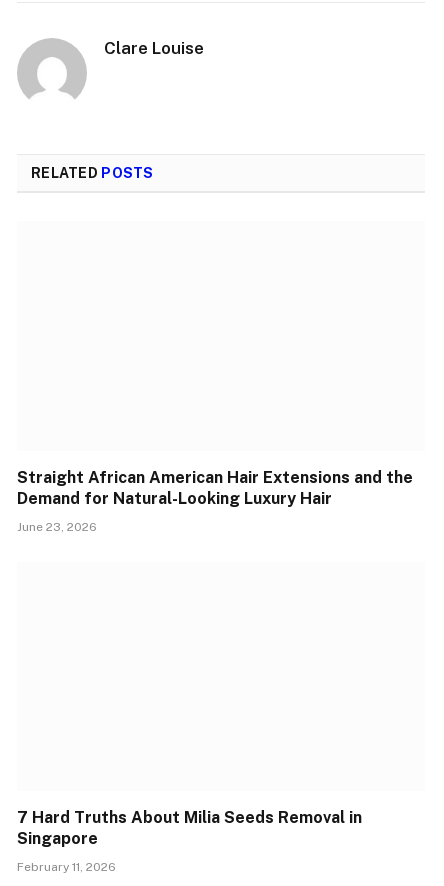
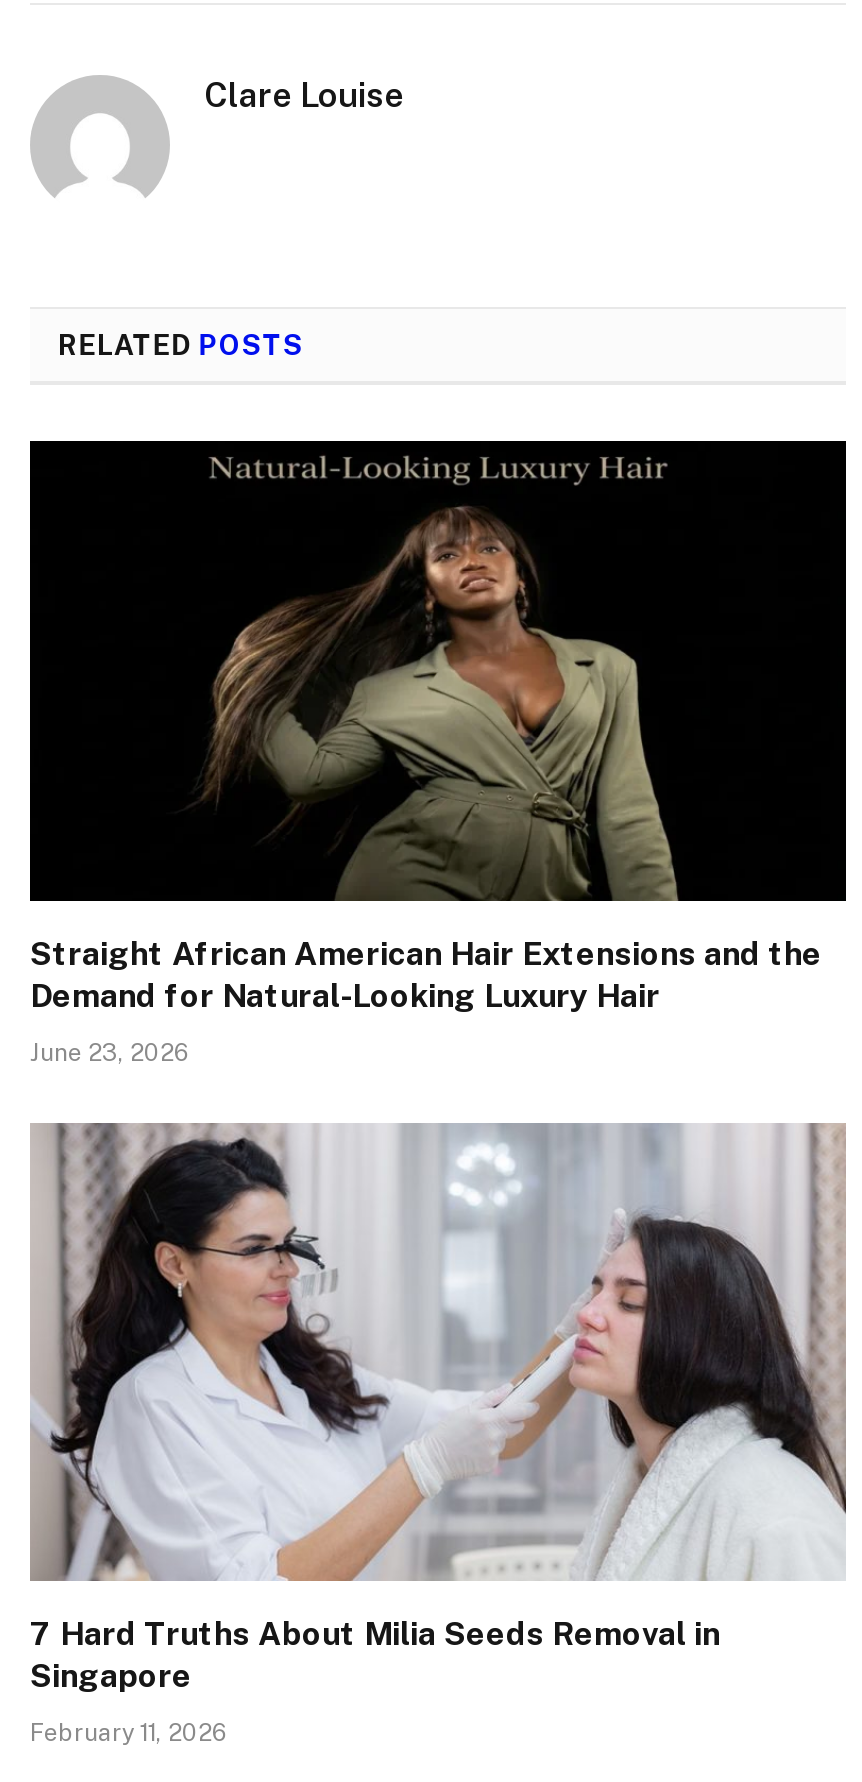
none -> [28,439,848,903] [image]
none -> [28,1121,848,1583] [image]

